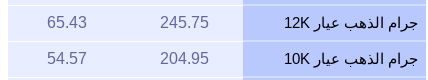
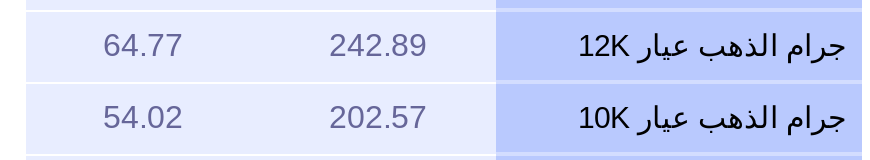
[46,14,86,31] 65.43 -> [103,29,183,63] 64.77
[159,14,208,31] 245.75 -> [329,29,427,63] 242.89
[46,50,86,67] 54.57 -> [103,101,183,135] 54.02
[159,50,208,67] 204.95 -> [329,101,427,135] 202.57

